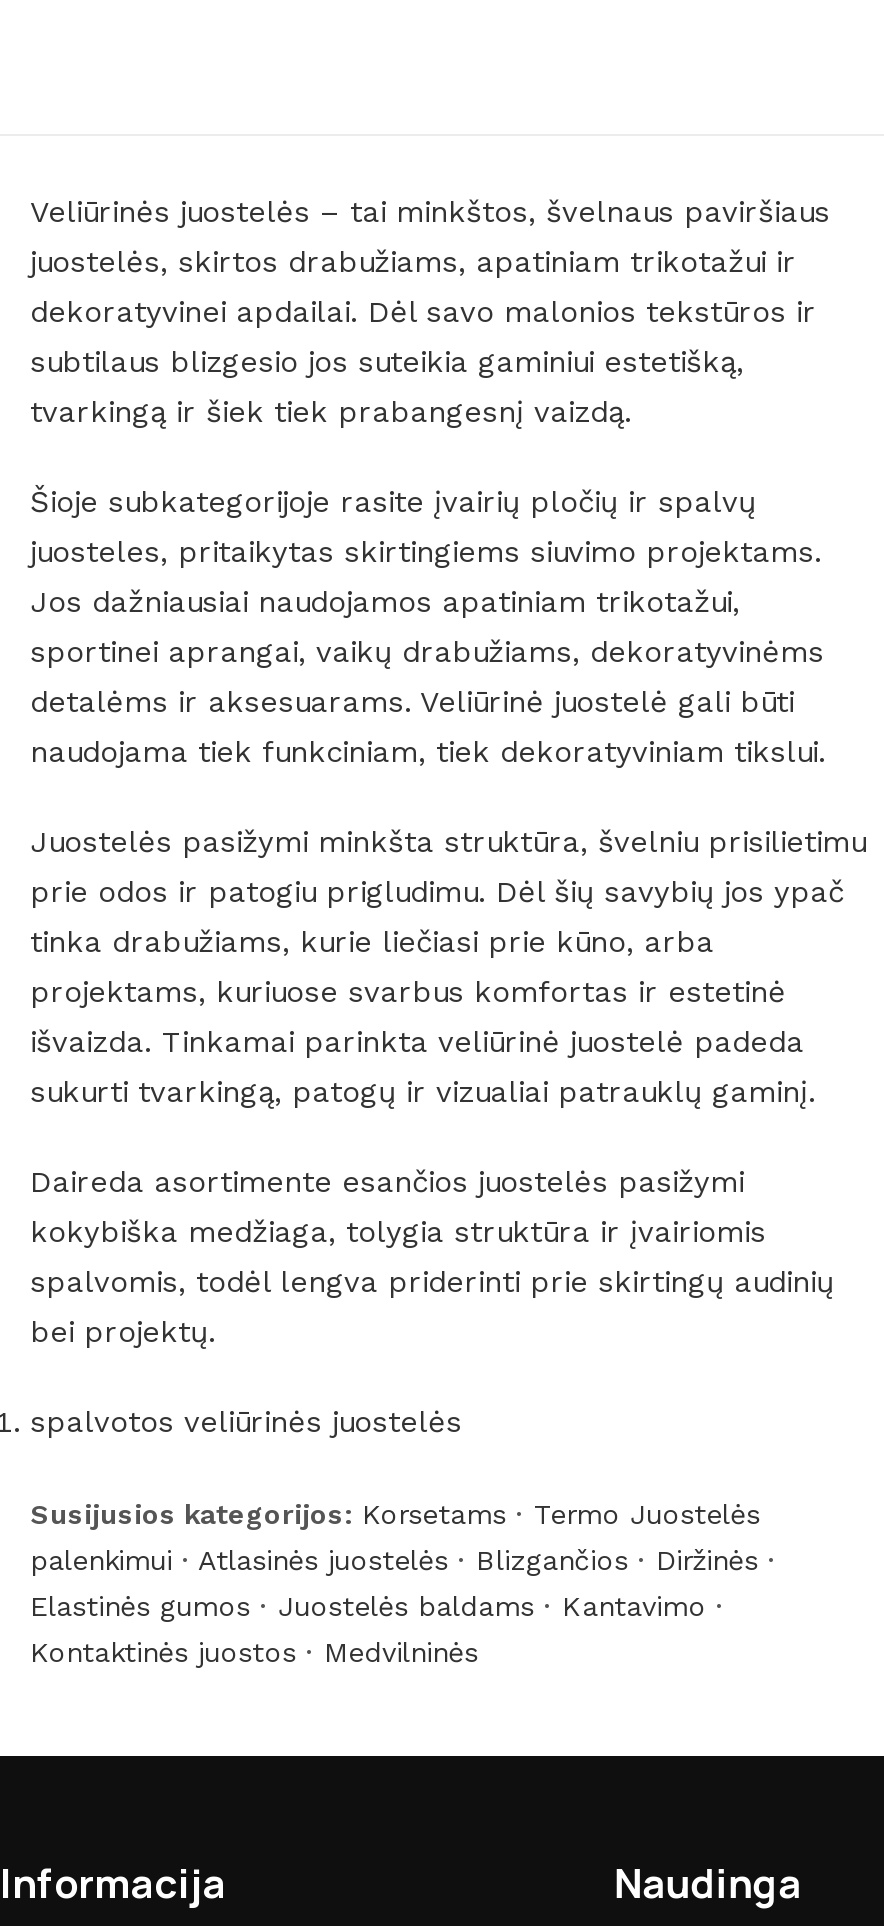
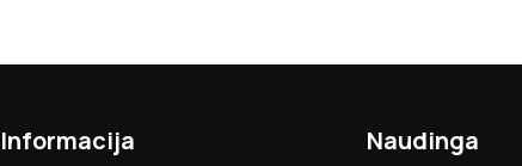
[30,193,866,1667] Veliūrinės juostelės – tai minkštos, švelnaus paviršiaus | juostelės, skirtos drabužiams, apatiniam trikotažui ir | dekoratyvinei apdailai. Dėl savo malonios tekstūros ir | subtilaus blizgesio jos suteikia gaminiui estetišką, | tvarkingą ir šiek tiek prabangesnį vaizdą. | Šioje subkategorijoje rasite įvairių pločių ir spalvų | juosteles, pritaikytas skirtingiems siuvimo projektams. | Jos dažniausiai naudojamos apatiniam trikotažui, | sportinei aprangai, vaikų drabužiams, dekoratyvinėms | detalėms ir aksesuarams. Veliūrinė juostelė gali būti | naudojama tiek funkciniam, tiek dekoratyviniam tikslui. | Juostelės pasižymi minkšta struktūra, švelniu prisilietimu | prie odos ir patogiu prigludimu. Dėl šių savybių jos ypač | tinka drabužiams, kurie liečiasi prie kūno, arba | projektams, kuriuose svarbus komfortas ir estetinė | išvaizda. Tinkamai parinkta veliūrinė juostelė padeda | sukurti tvarkingą, patogų ir vizualiai patrauklų gaminį. | Daireda asortimente esančios juostelės pasižymi | kokybiška medžiaga, tolygia struktūra ir įvairiomis | spalvomis, todėl lengva priderinti prie skirtingų audinių | bei projektų. | spalvotos veliūrinės juostelės | Susijusios kategorijos: Korsetams · Termo Juostelės | palenkimui · Atlasinės juostelės · Blizgančios · Diržinės · | Elastinės gumos · Juostelės baldams · Kantavimo · | Kontaktinės juostos · Medvilninės -> none

